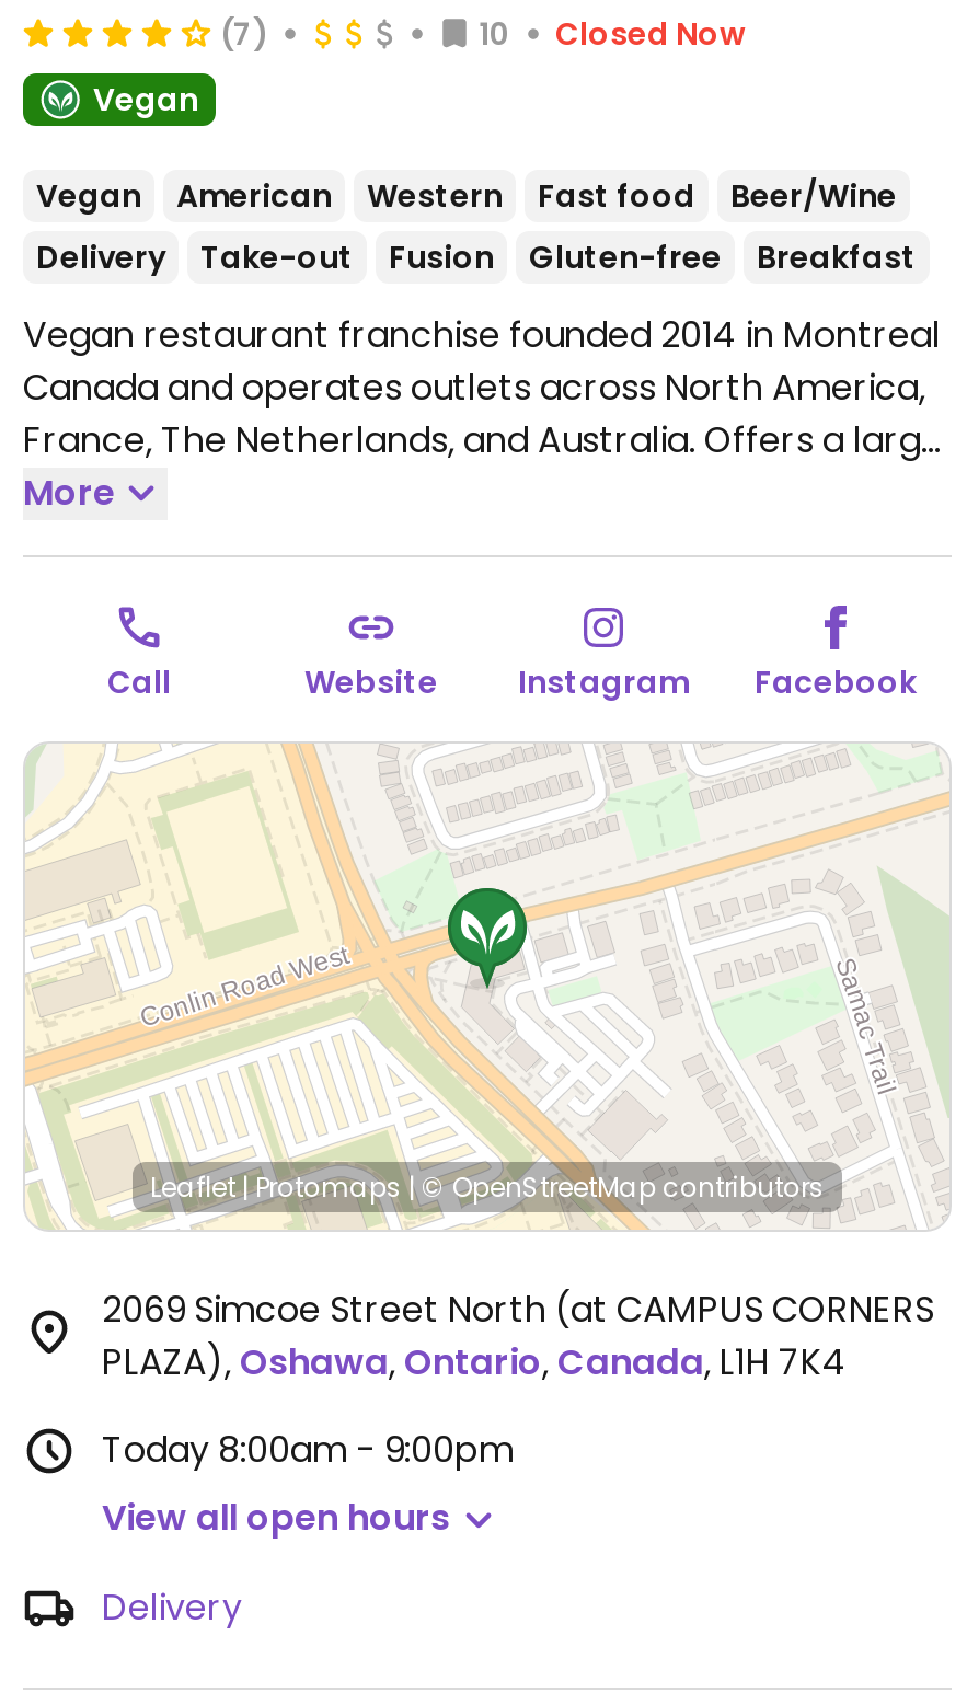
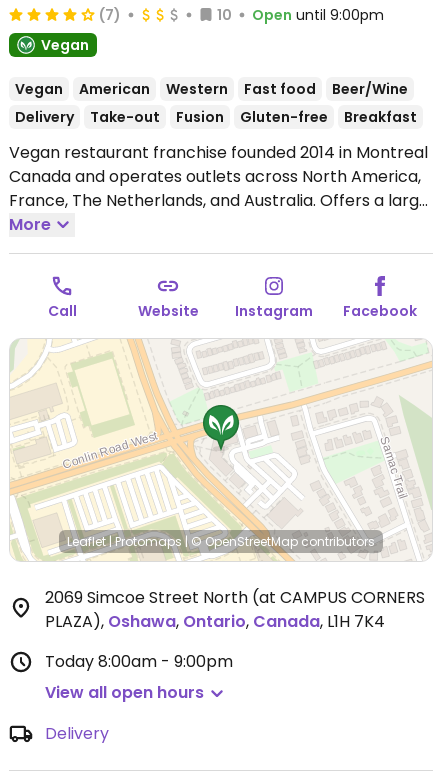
[555,11,746,55] Closed Now -> [252,5,384,25] Open until 9:00pm

